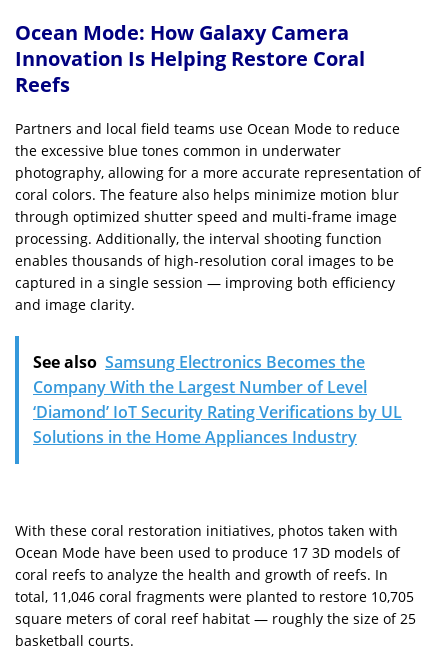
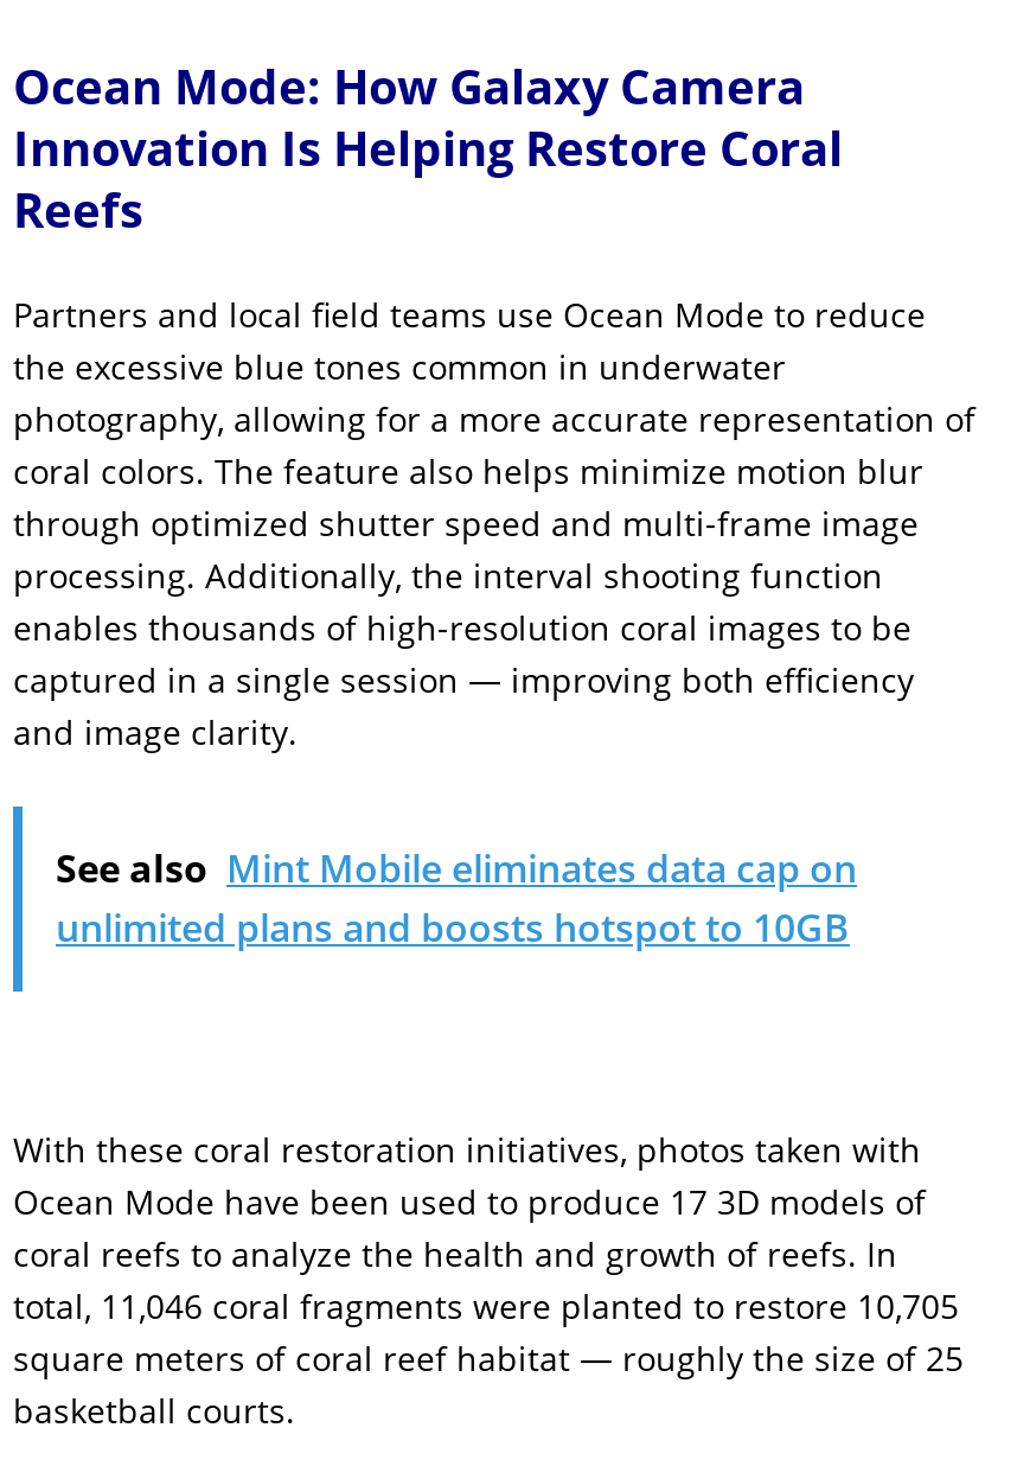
[33,350,402,447] See also Samsung Electronics Becomes the | Company With the Largest Number of Level | ‘Diamond’ IoT Security Rating Verifications by UL | Solutions in the Home Appliances Industry -> [56,841,857,952] See also Mint Mobile eliminates data cap on | unlimited plans and boosts hotspot to 10GB

